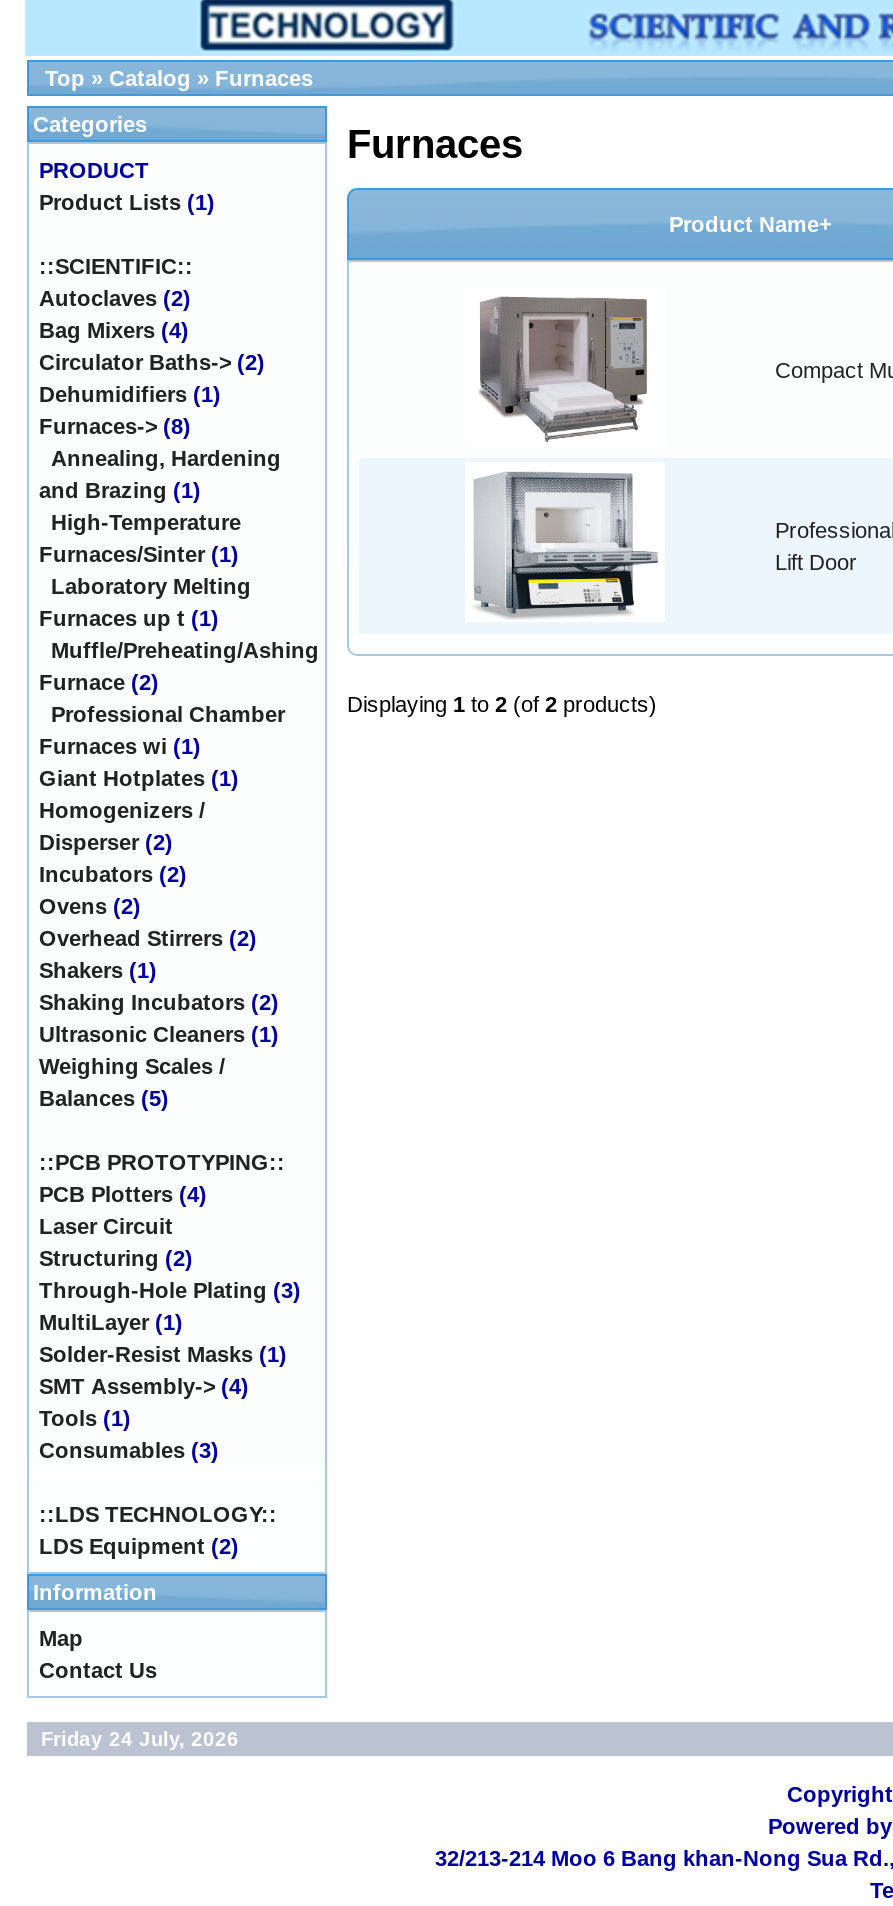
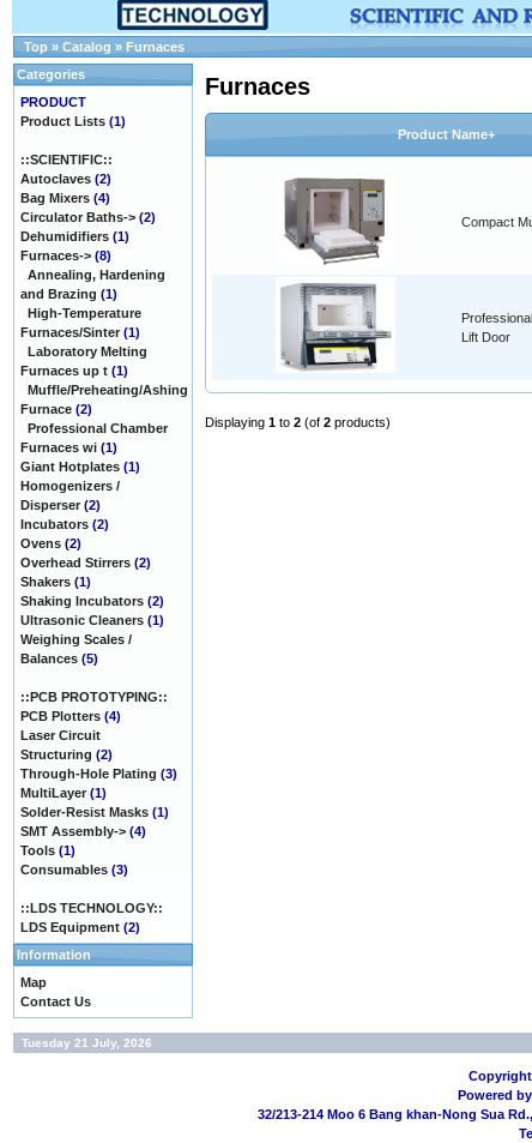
[29,1728,251,1750] Friday 24 July, 2026 -> [14,1036,159,1049] Tuesday 21 July, 2026

